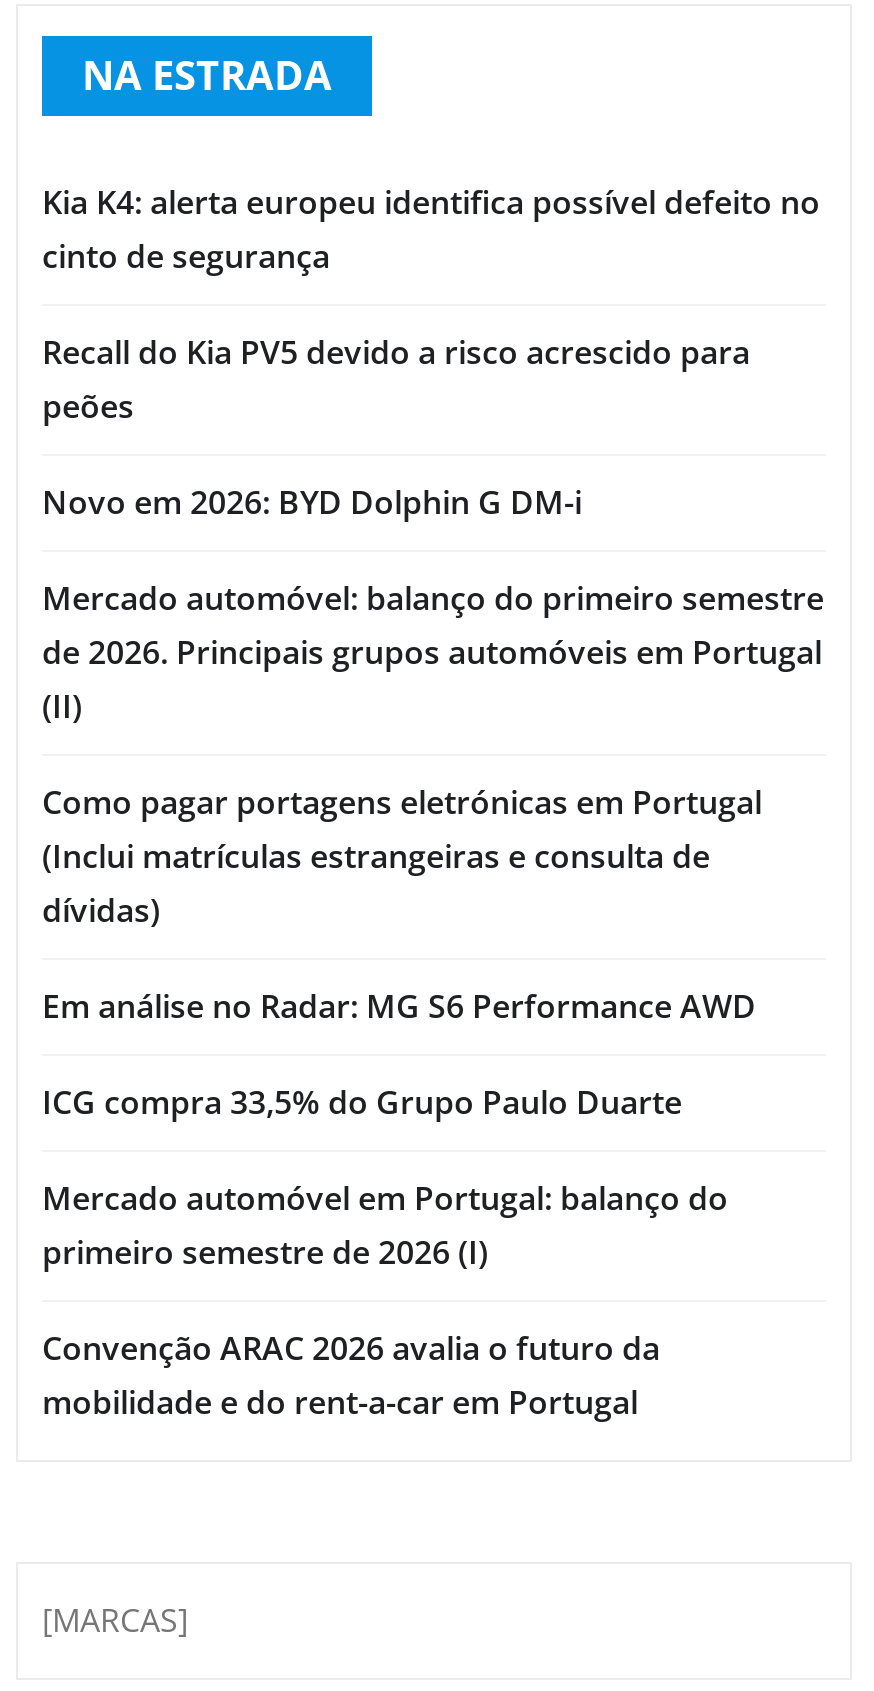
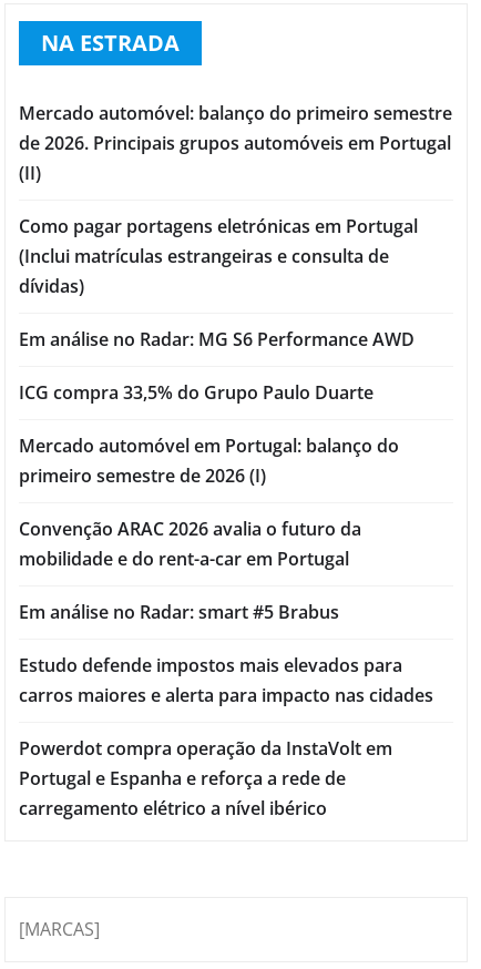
[42,179,820,523] Kia K4: alerta europeu identifica possível defeito no | cinto de segurança | Recall do Kia PV5 devido a risco acrescido para | peões | Novo em 2026: BYD Dolphin G DM-i -> none
moved [42,575,824,1423] -> [19,101,452,571]: Mercado automóvel: balanço do primeiro semestre | de 2026. Principais grupos automóveis em Portugal | (II) | ... | Convenção ARAC 2026 avalia o futuro da | mobilidade e do rent-a-car em Portugal
none -> [19,600,433,821] Em análise no Radar: smart #5 Brabus | Estudo defende impostos mais elevados para | carros maiores e alerta para impacto nas cidades | Powerdot compra operação da InstaVolt em | Portugal e Espanha e reforça a rede de | carregamento elétrico a nível ibérico

